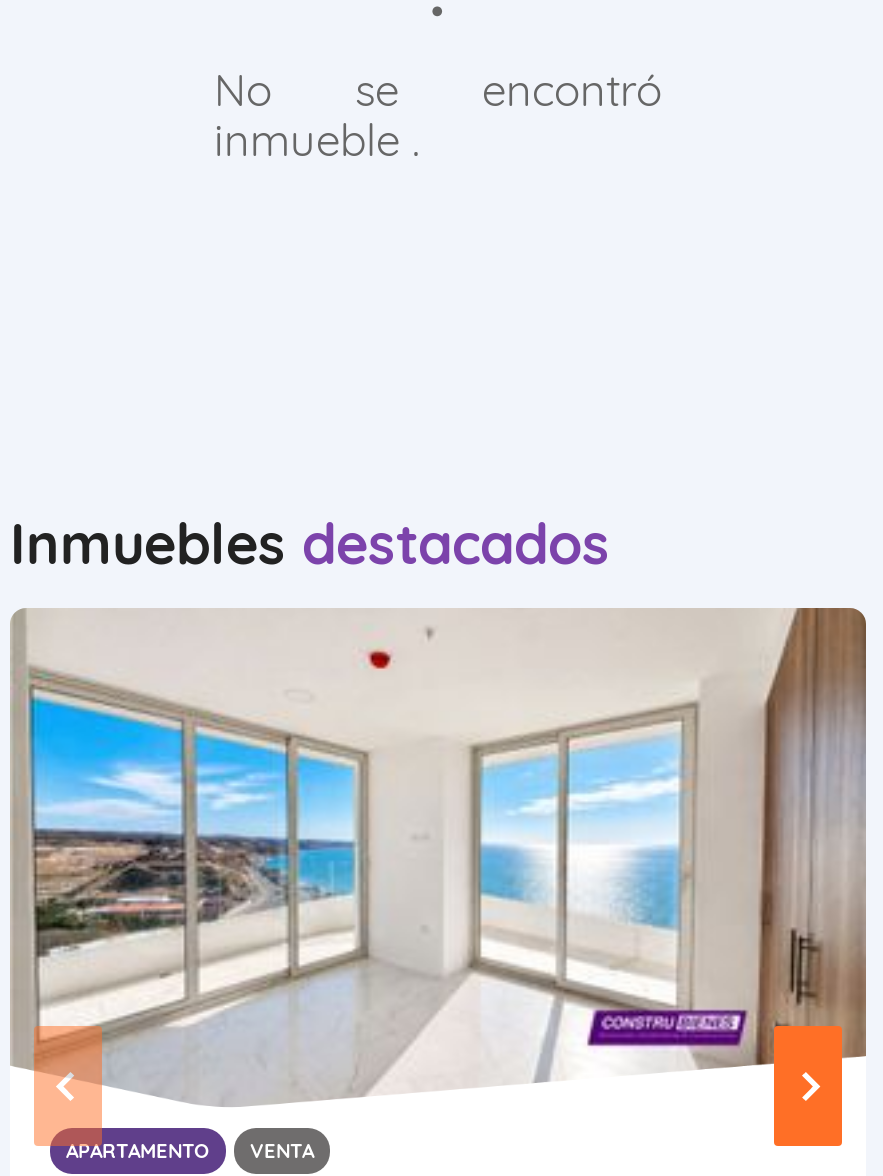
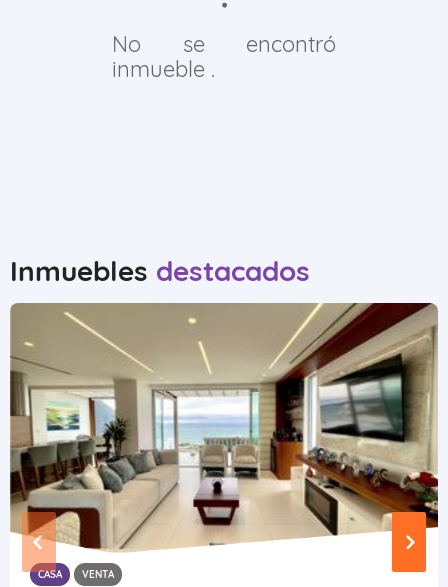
[12,606,868,1164] [image] | APARTAMENTO -> [10,302,439,581] [image] | CASA

